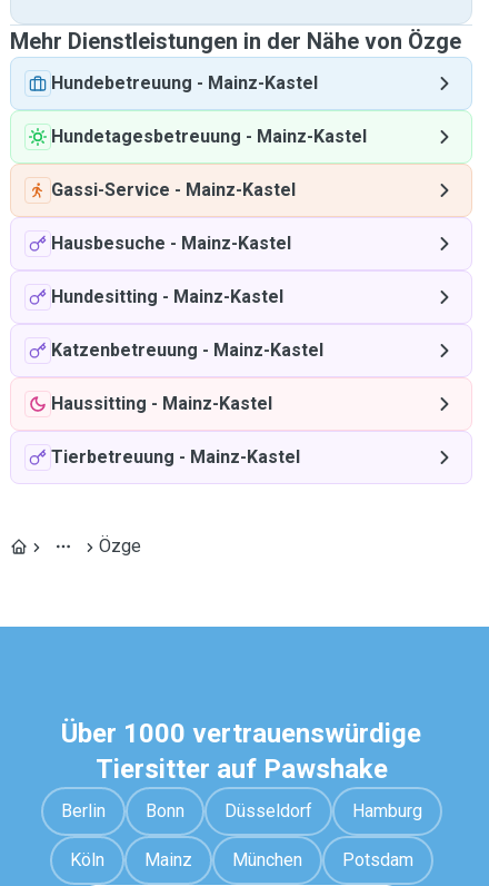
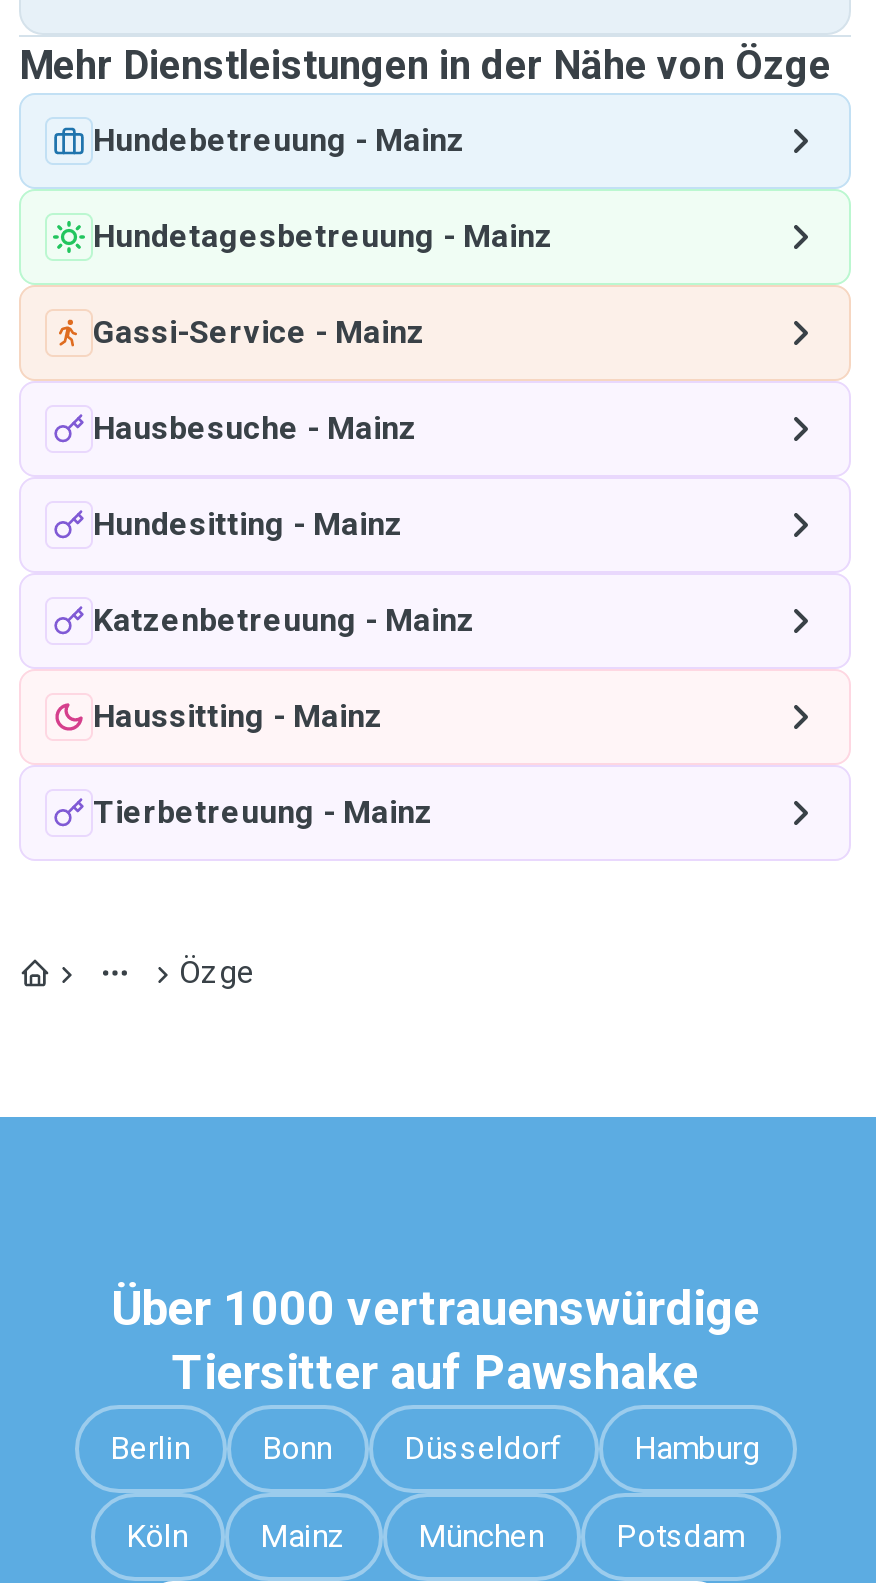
[51,72,318,93] Hundebetreuung - Mainz-Kastel -> [93,121,465,159] Hundebetreuung - Mainz
[51,126,367,147] Hundetagesbetreuung - Mainz-Kastel -> [93,217,553,255] Hundetagesbetreuung - Mainz
[51,179,296,200] Gassi-Service - Mainz-Kastel -> [93,313,425,351] Gassi-Service - Mainz
[51,233,291,254] Hausbesuche - Mainz-Kastel -> [93,409,417,447] Hausbesuche - Mainz
[51,286,283,307] Hundesitting - Mainz-Kastel -> [93,505,403,543] Hundesitting - Mainz
[51,339,323,361] Katzenbetreuung - Mainz-Kastel -> [93,601,475,639] Katzenbetreuung - Mainz
[51,393,272,414] Haussitting - Mainz-Kastel -> [93,697,383,735] Haussitting - Mainz
[51,446,300,467] Tierbetreuung - Mainz-Kastel -> [93,793,433,831] Tierbetreuung - Mainz

